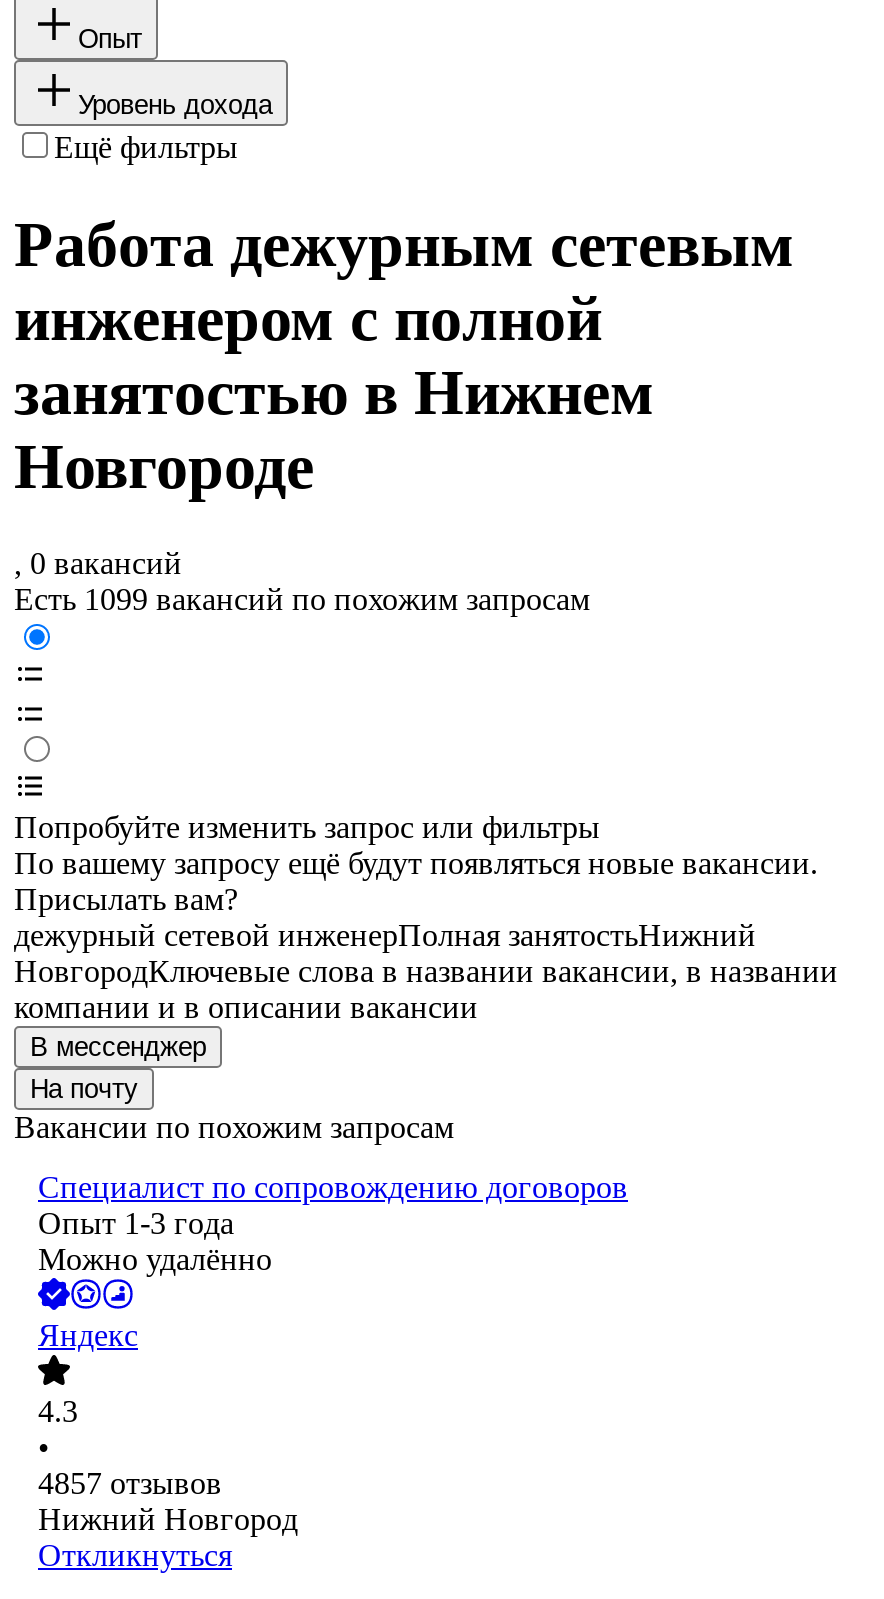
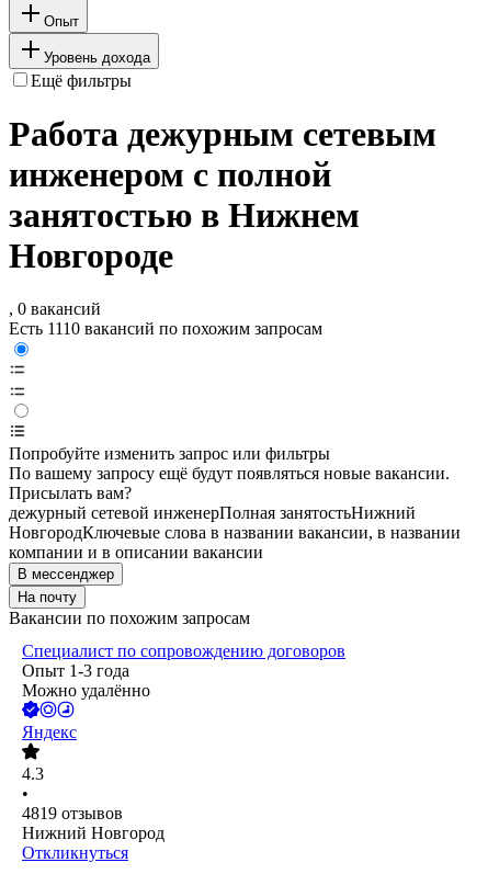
[14,583,590,617] Есть 1099 вакансий по похожим запросам -> [9,320,322,338] Есть 1110 вакансий по похожим запросам
[38,1467,222,1501] 4857 отзывов -> [22,804,123,823] 4819 отзывов

